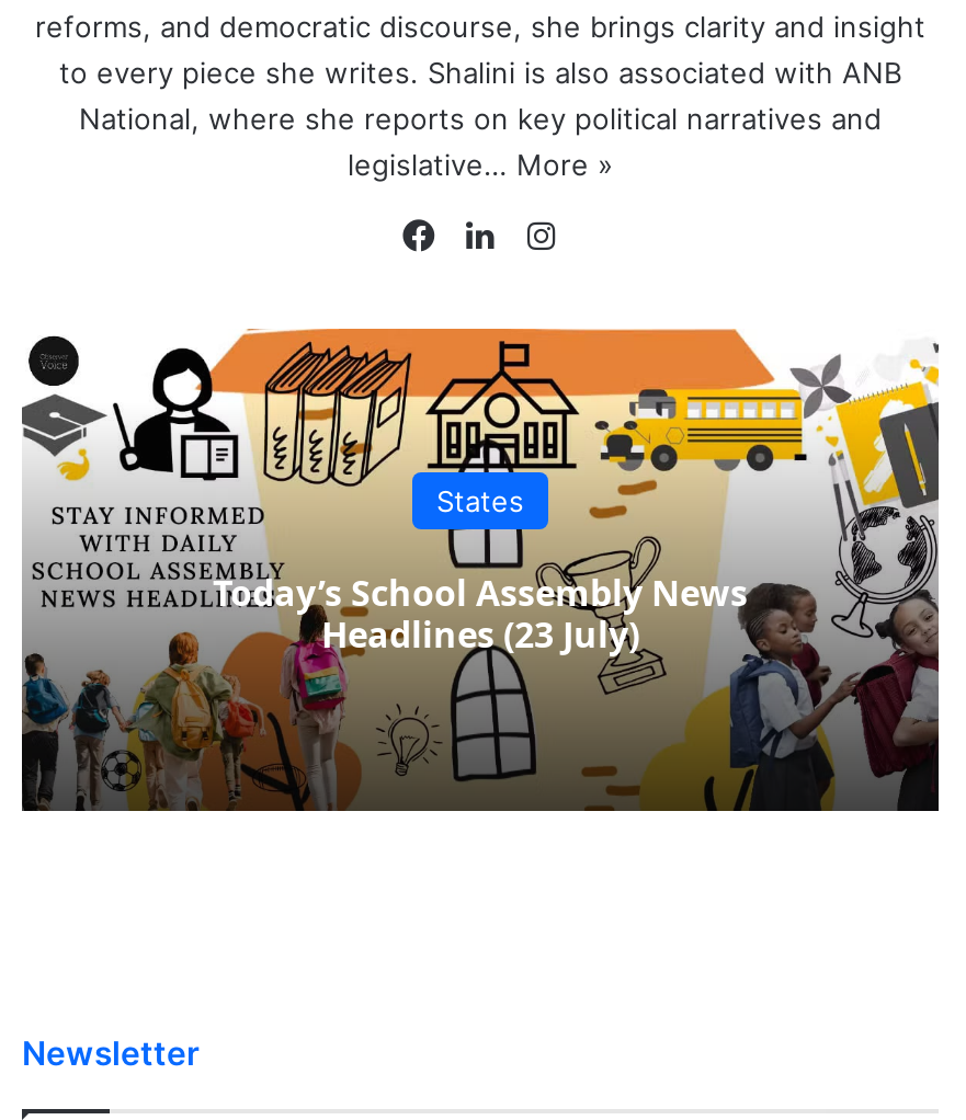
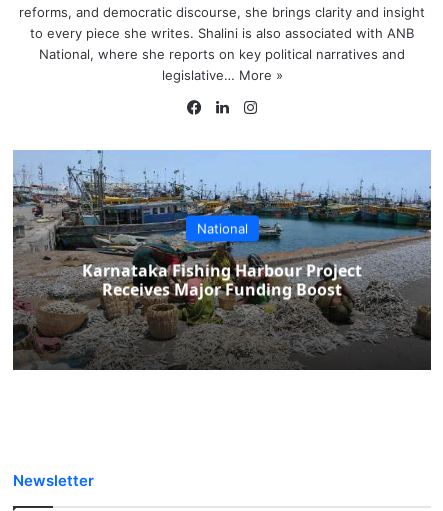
[22,327,941,811] [image] | States -> [12,149,432,370] [image] | National
[213,570,748,660] Today’s School Assembly News | Headlines (23 July) -> [82,260,362,301] Karnataka Fishing Harbour Project | Receives Major Funding Boost

